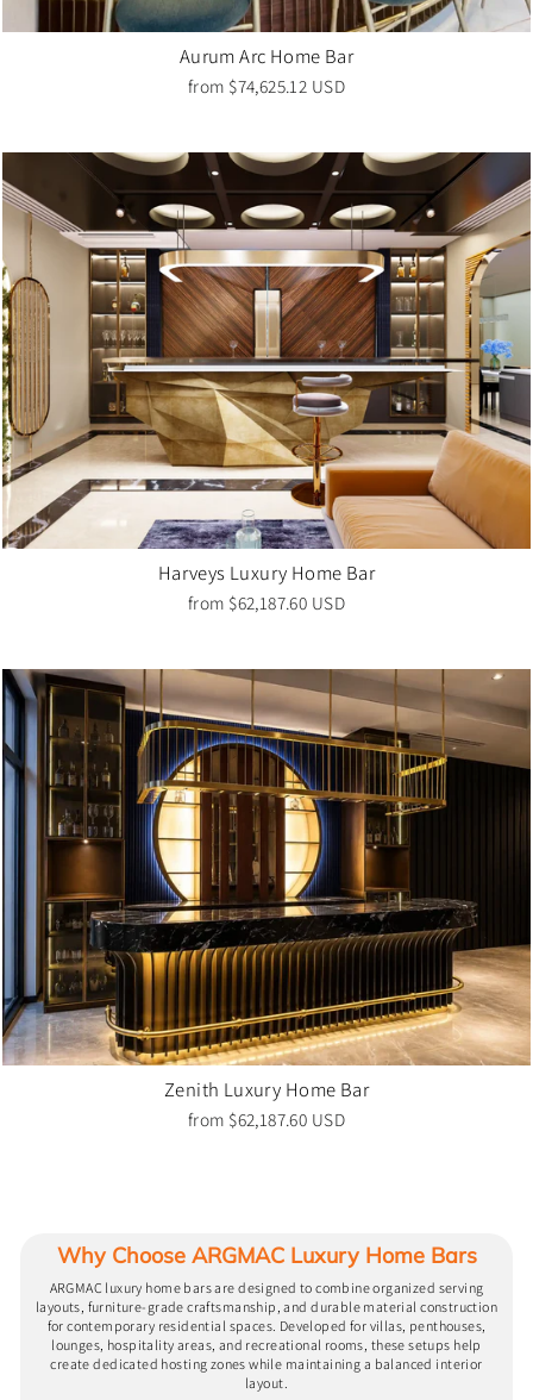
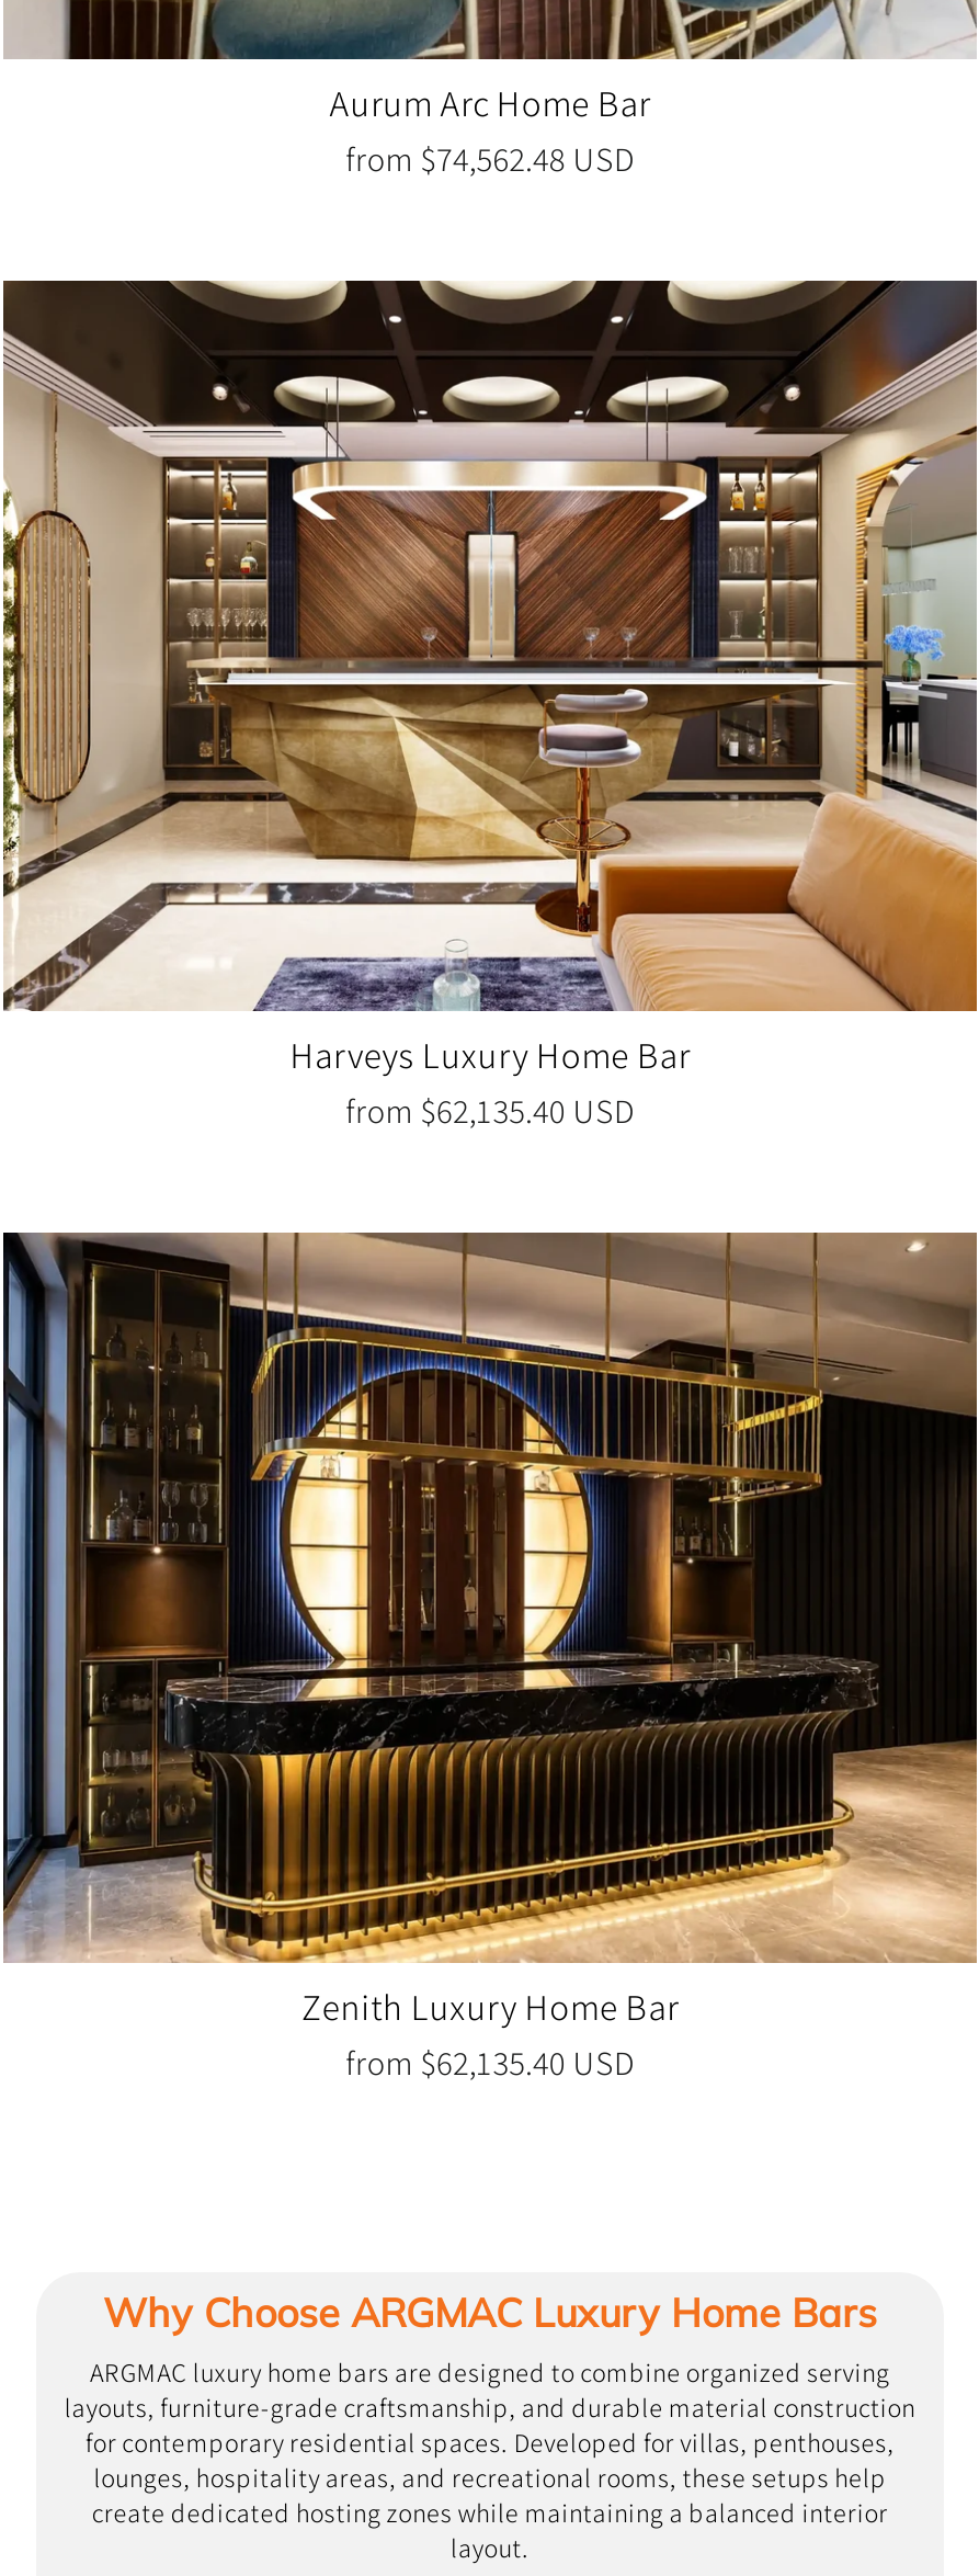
[188,73,345,97] from $74,625.12 USD -> [346,135,635,179] from $74,562.48 USD
[188,590,345,614] from $62,187.60 USD -> [346,1087,635,1131] from $62,135.40 USD
[188,1107,345,1130] from $62,187.60 USD -> [346,2039,635,2083] from $62,135.40 USD

